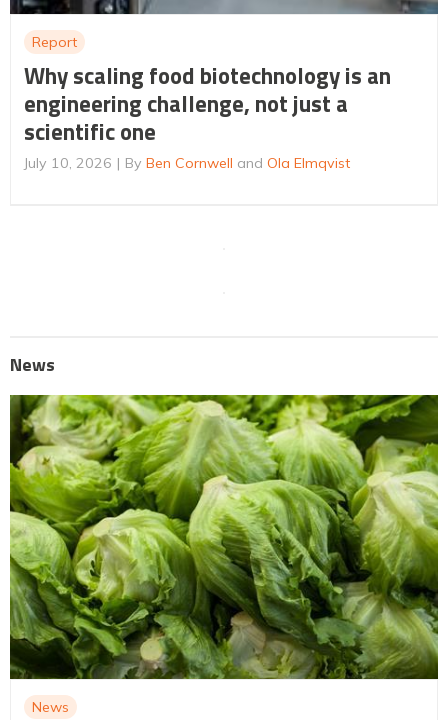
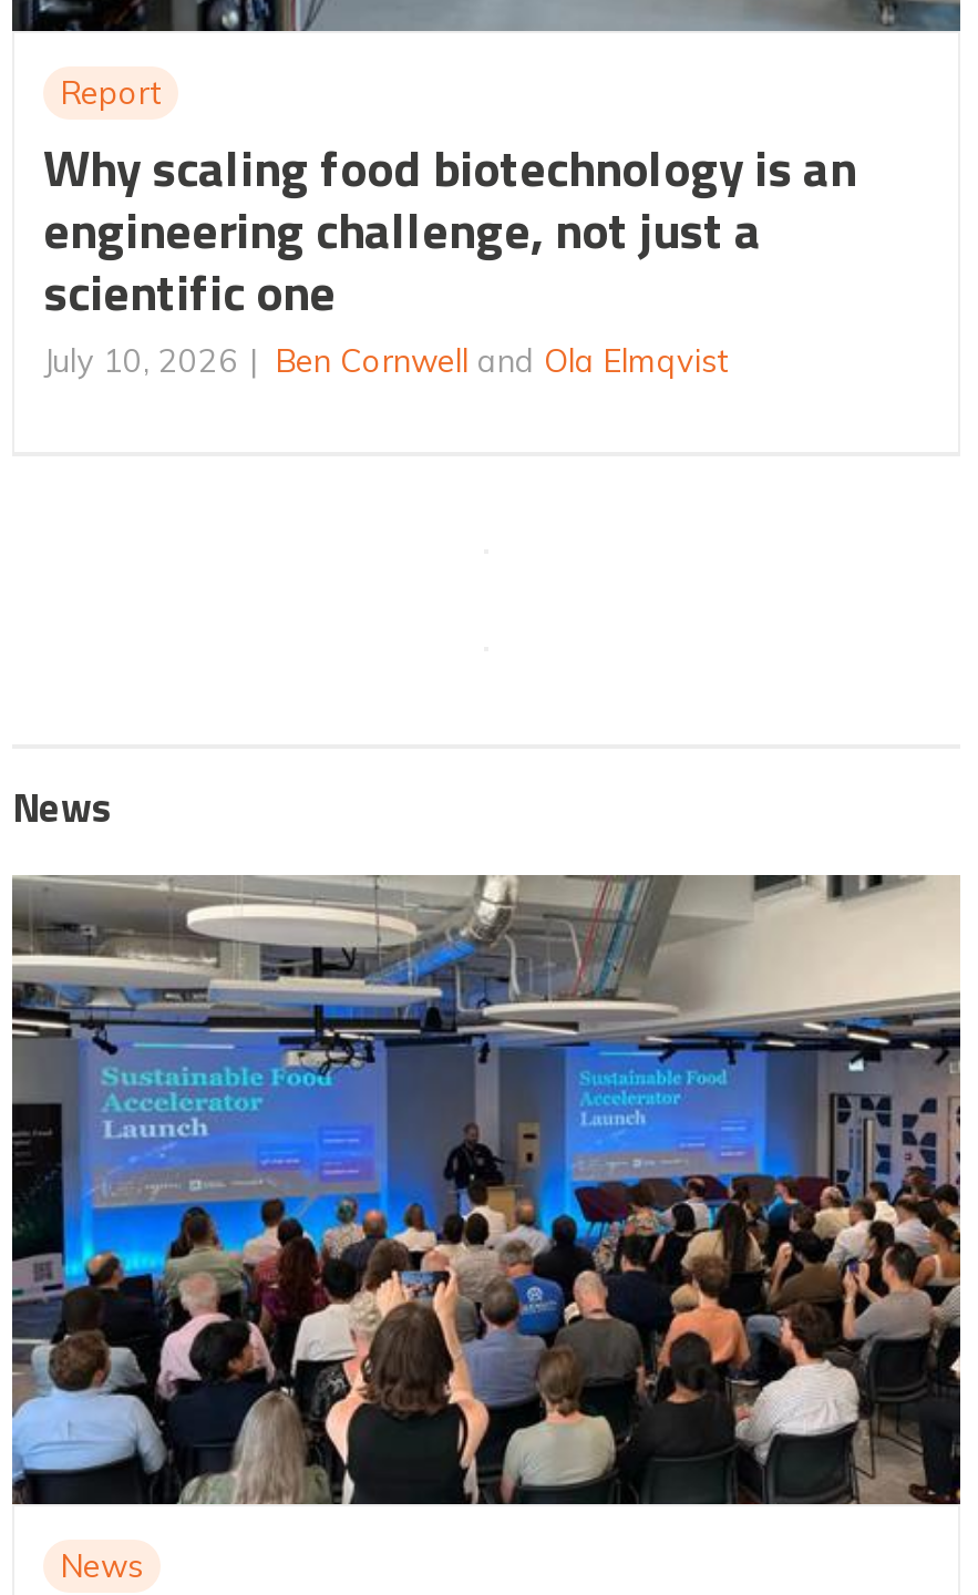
[125,154,350,172] By Ben Cornwell and Ola Elmqvist -> [276,342,728,381] Ben Cornwell and Ola Elmqvist
[9,394,439,680] [image] -> [10,873,962,1506] [image]

